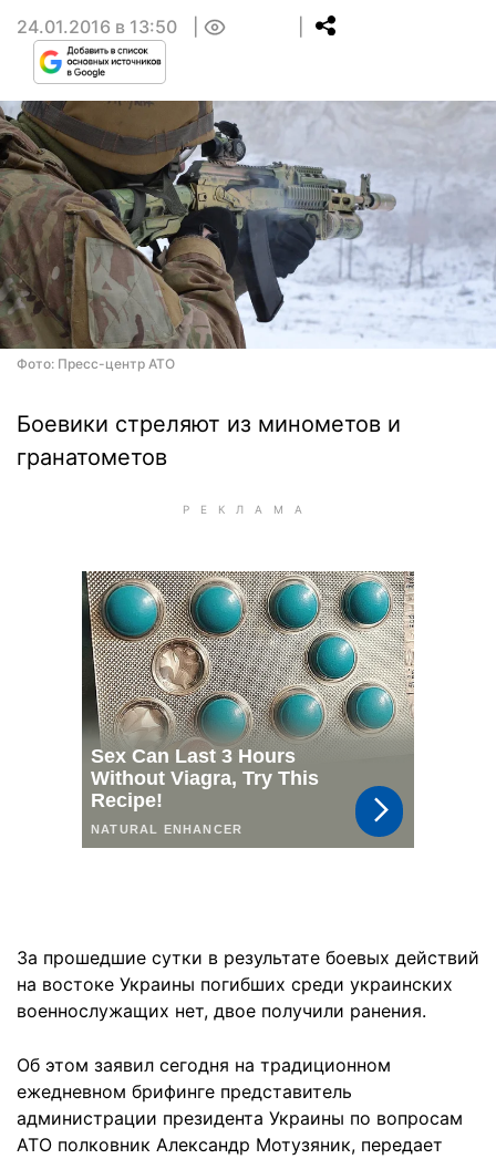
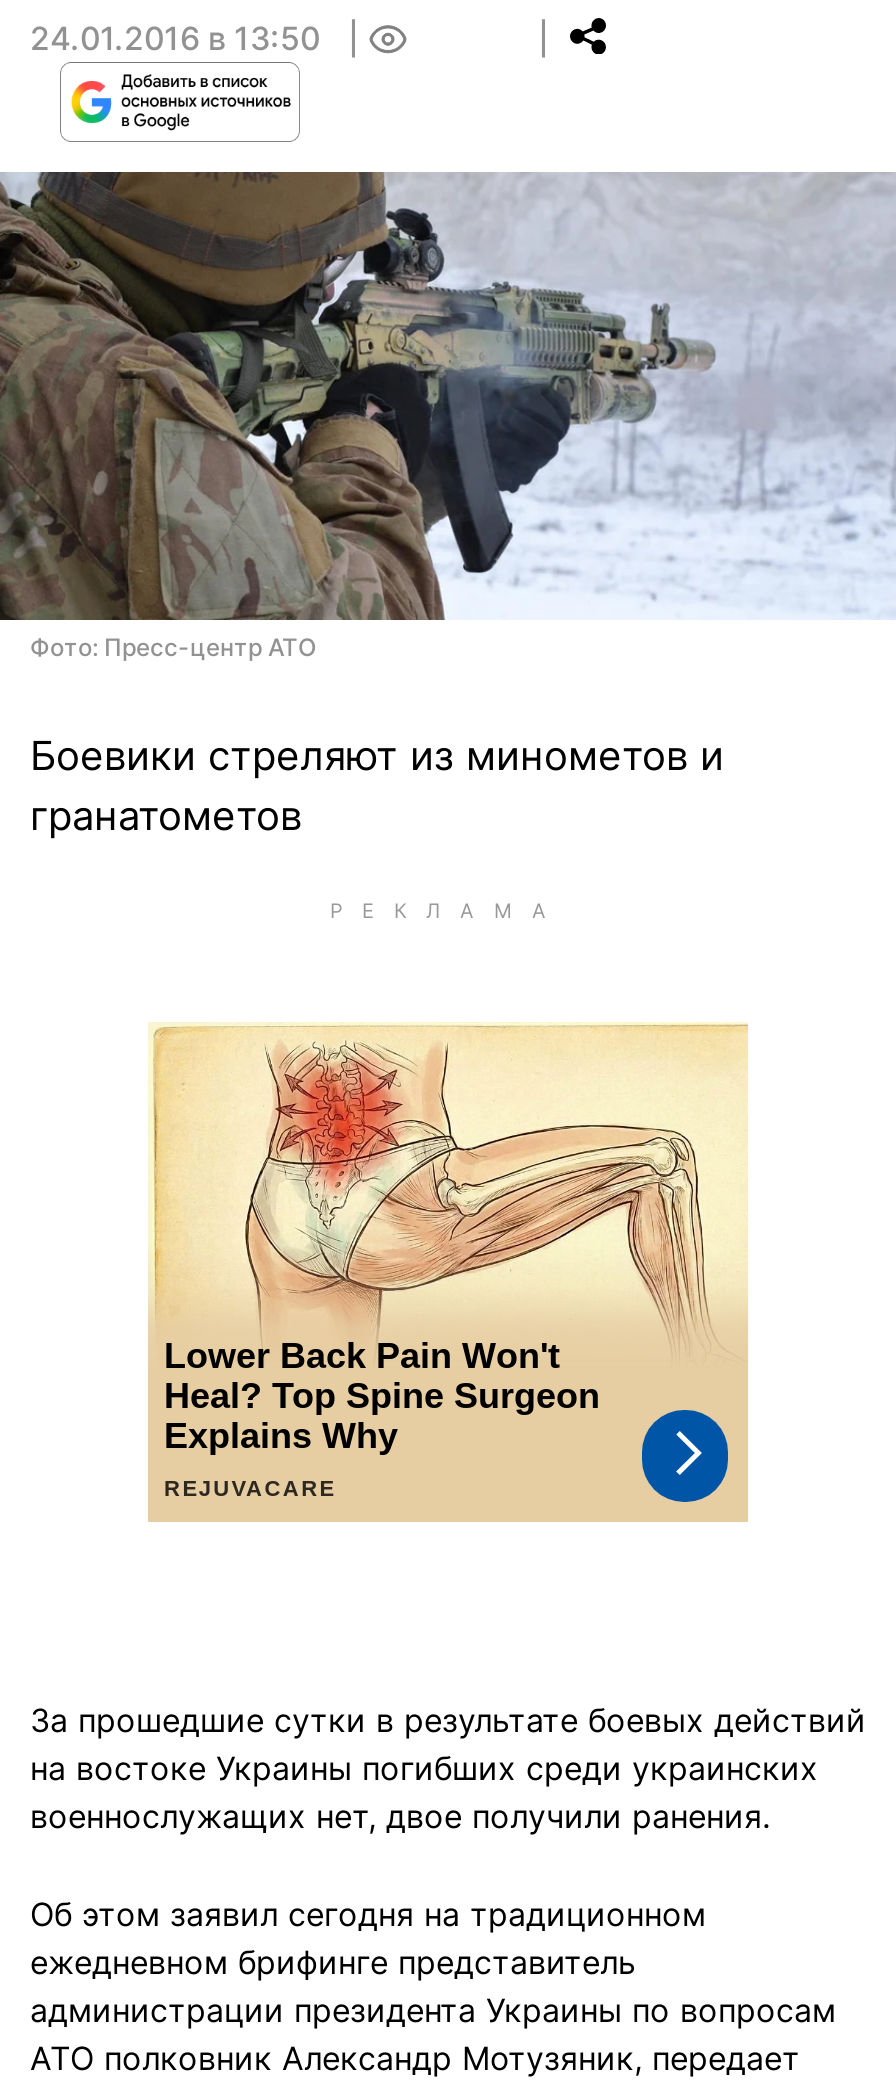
[81,570,415,848] [image] -> [148,1022,748,1520] [image]

